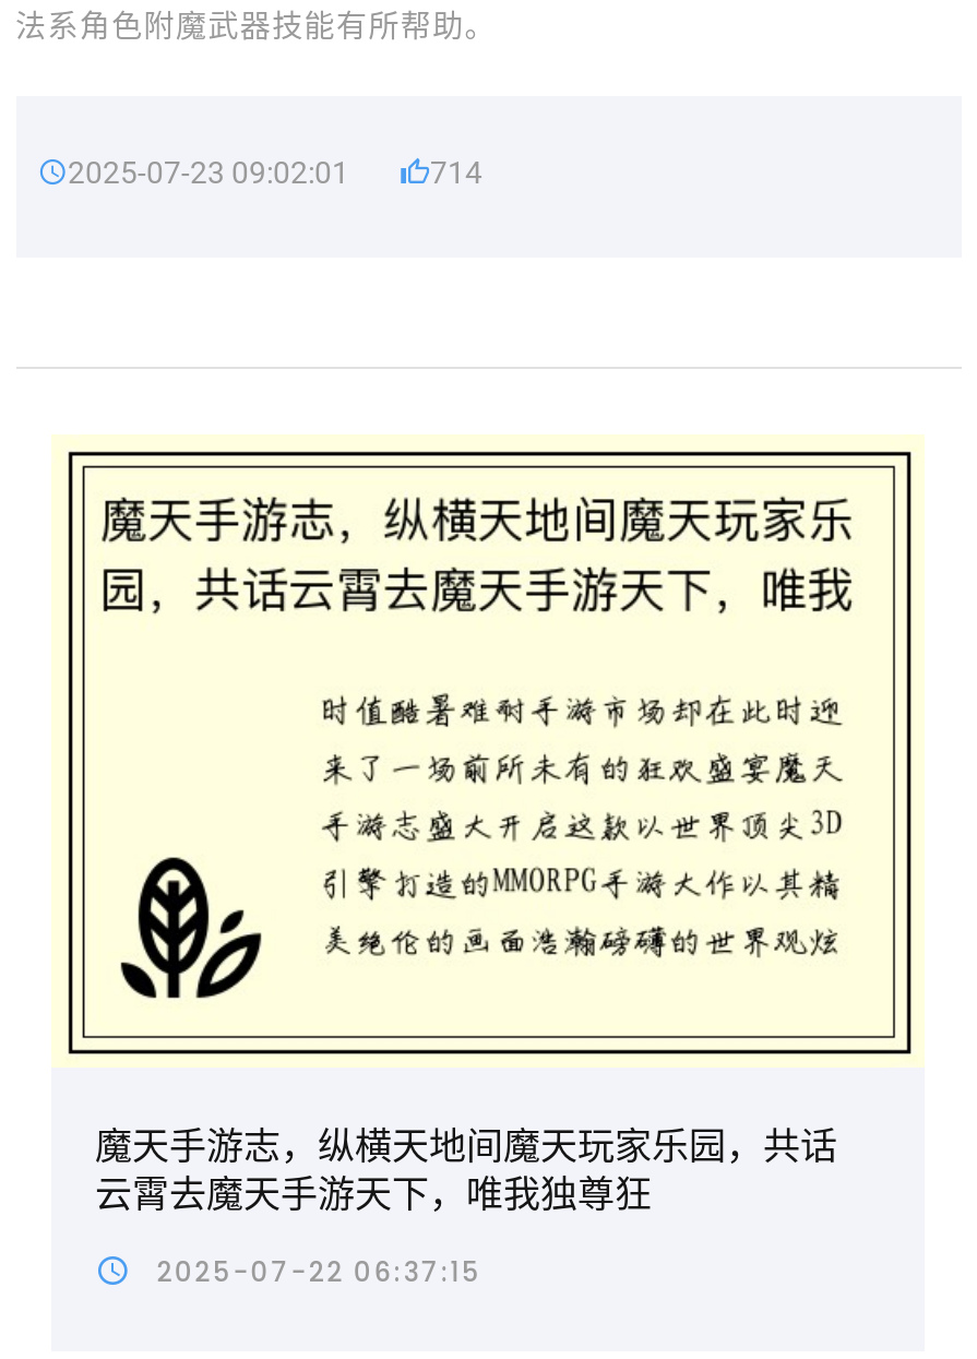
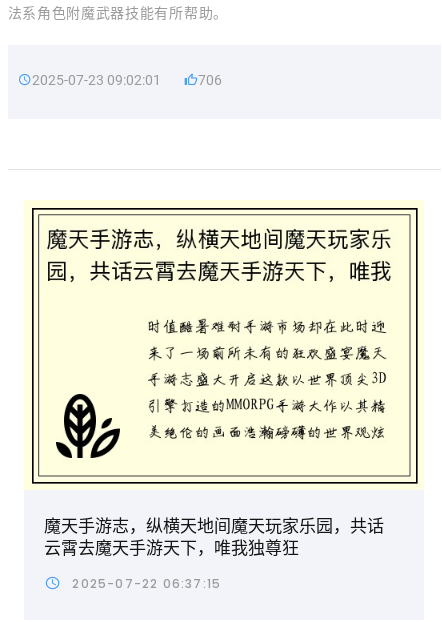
[430,156,482,191] 714 -> [197,72,221,88] 706

